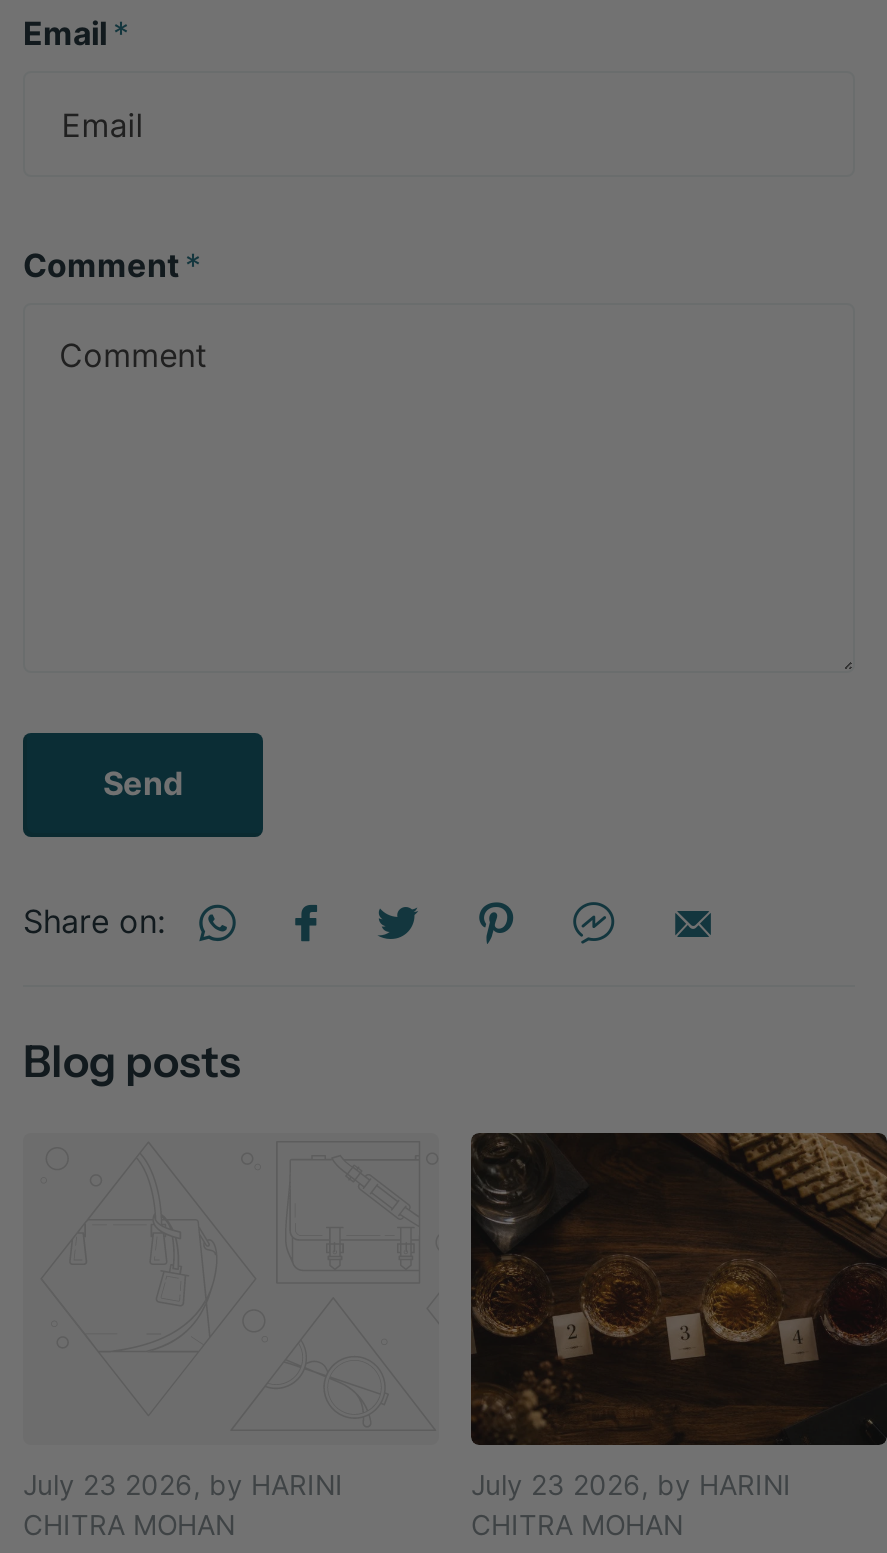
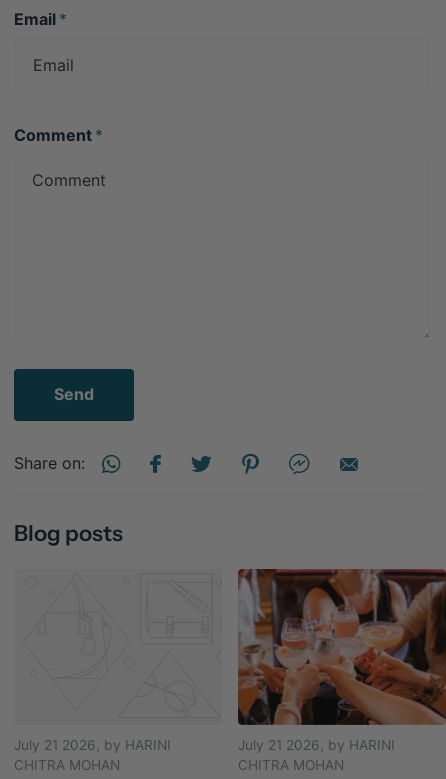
[469,1131,881,1501] [image] | July 23 2026, by HARINI -> [237,568,443,753] [image] | July 21 2026, by HARINI
[23,1469,343,1501] July 23 2026, by HARINI -> [14,737,171,753] July 21 2026, by HARINI

